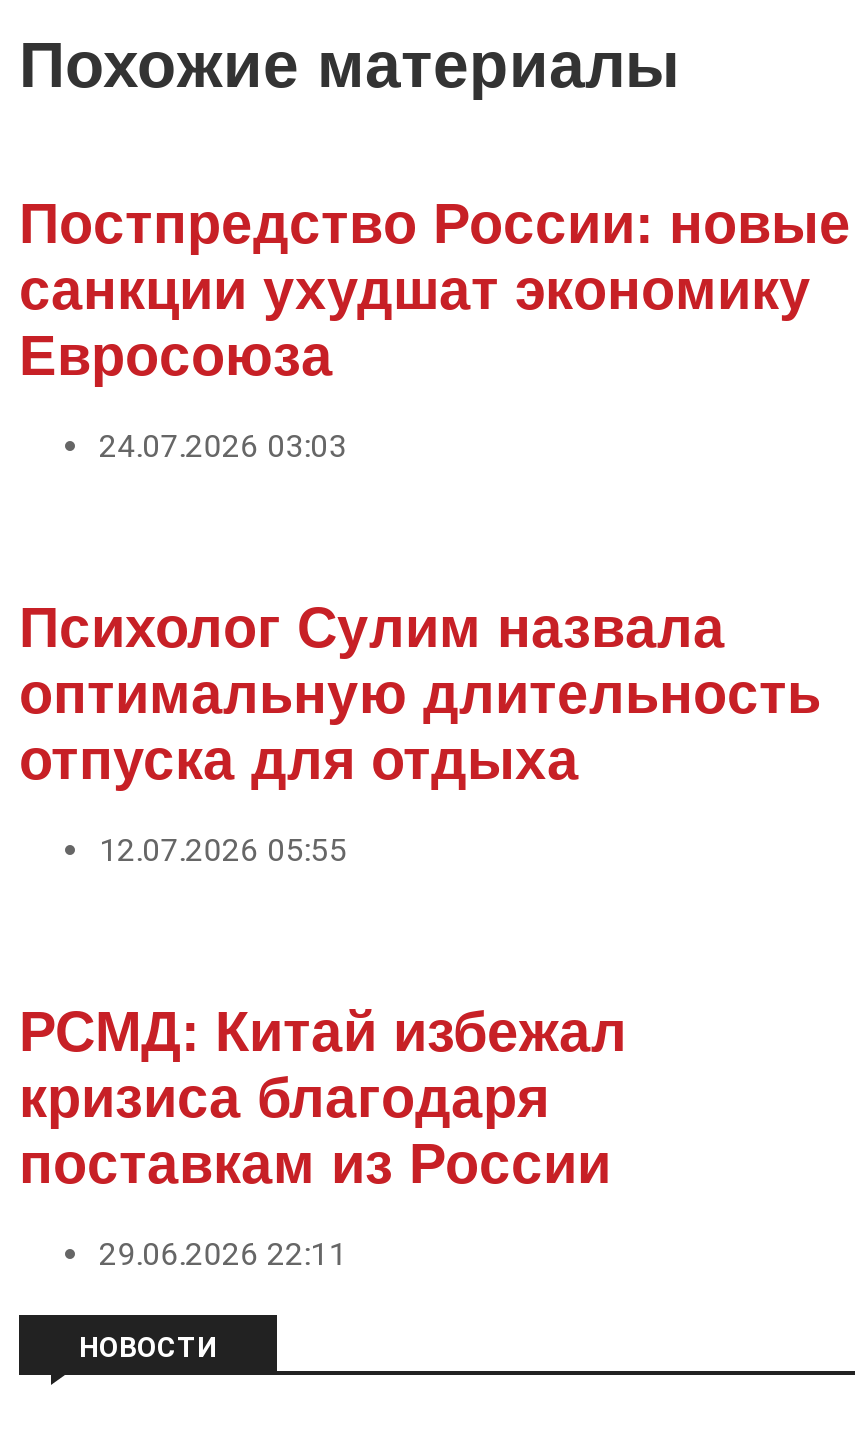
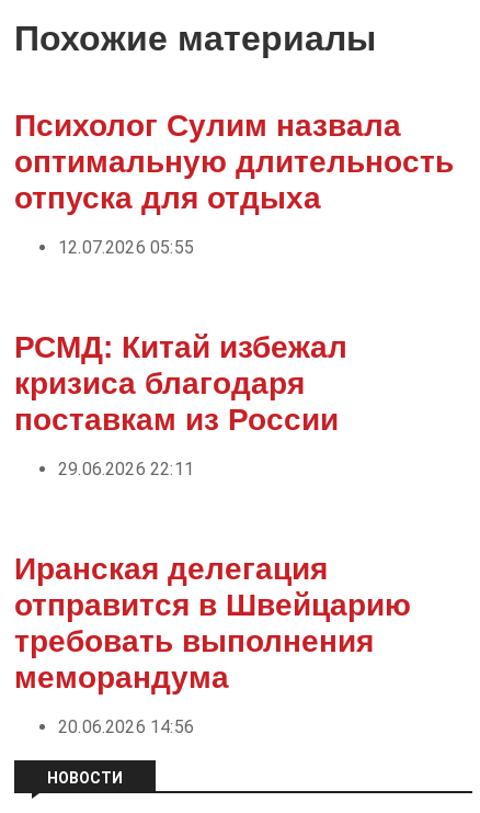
[19,193,851,465] Постпредство России: новые | санкции ухудшат экономику | Евросоюза | 24.07.2026 03:03 -> none
moved [19,597,821,1273] -> [14,109,454,479]: Психолог Сулим назвала | оптимальную длительность | отпуска для отдыха | 12.07.2026 05:55 | РСМД: Китай избежал | кризиса благодаря | поставкам из России | 29.06.2026 22:11
none -> [14,552,411,737] Иранская делегация | отправится в Швейцарию | требовать выполнения | меморандума | 20.06.2026 14:56

